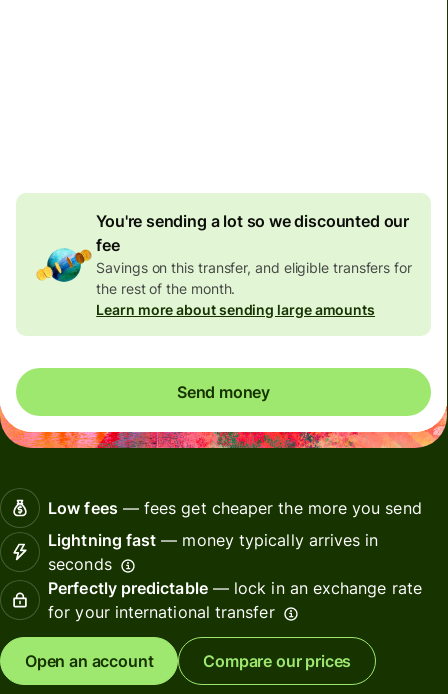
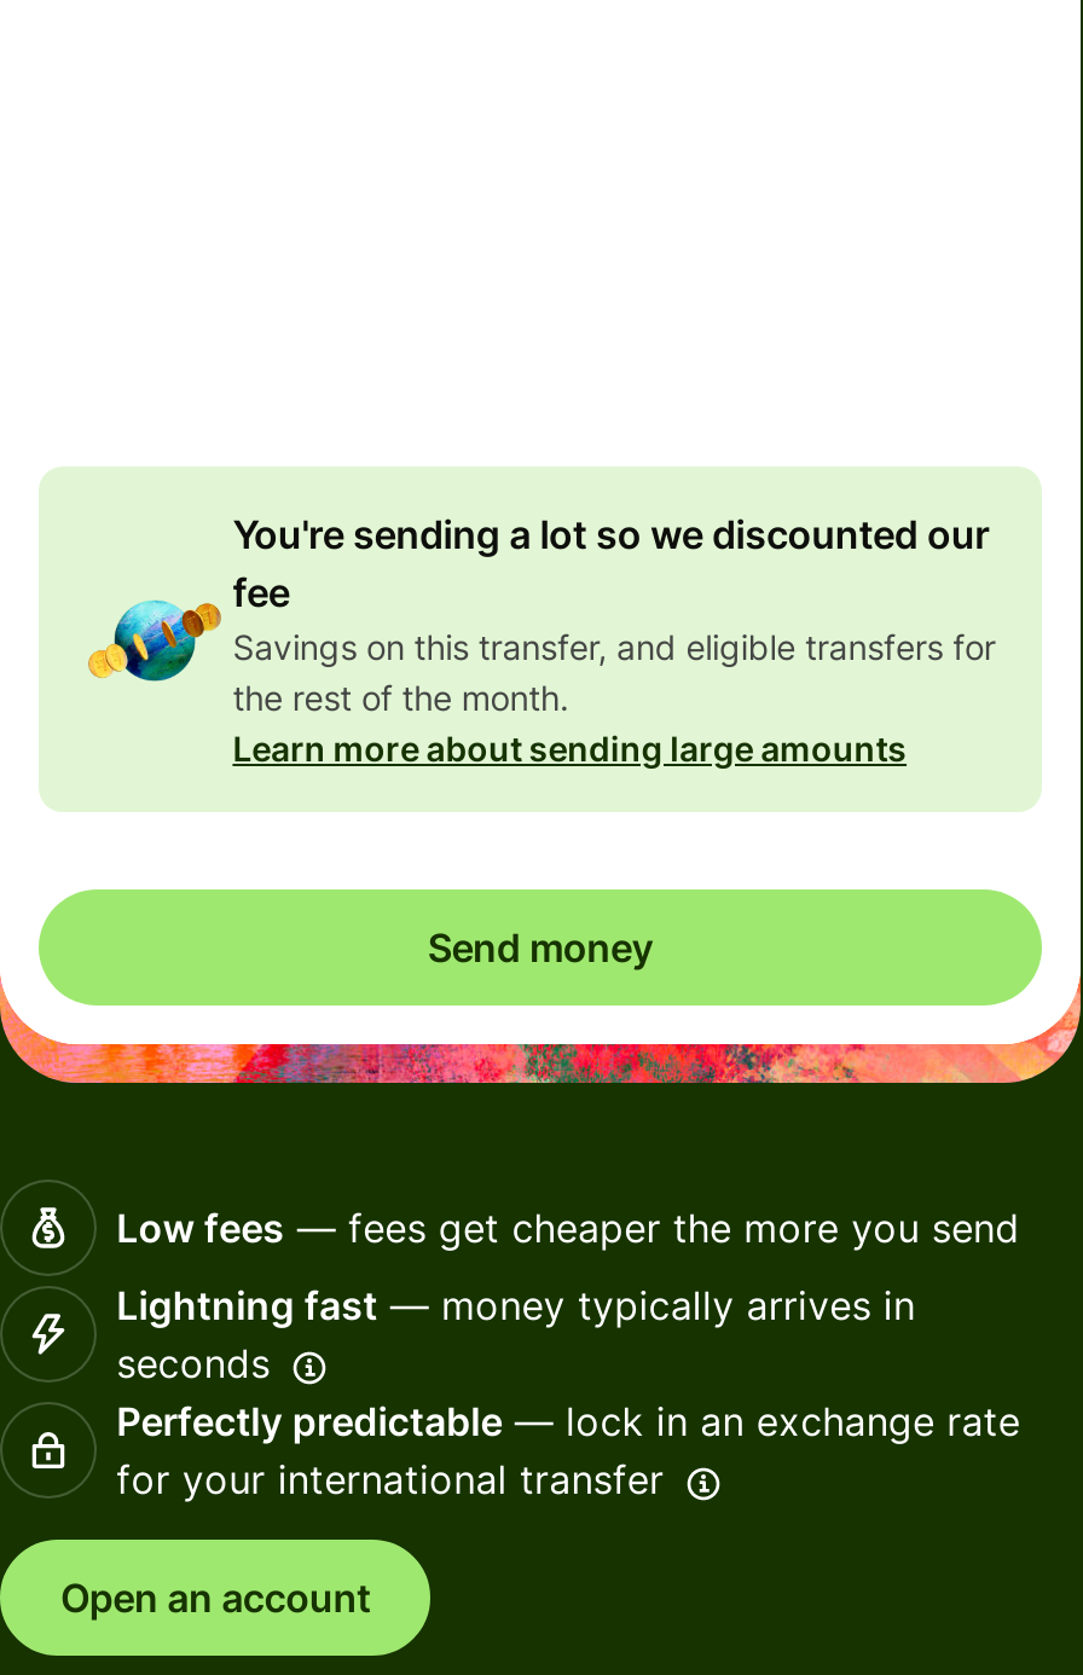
[203,650,351,670] Compare our prices -> none

